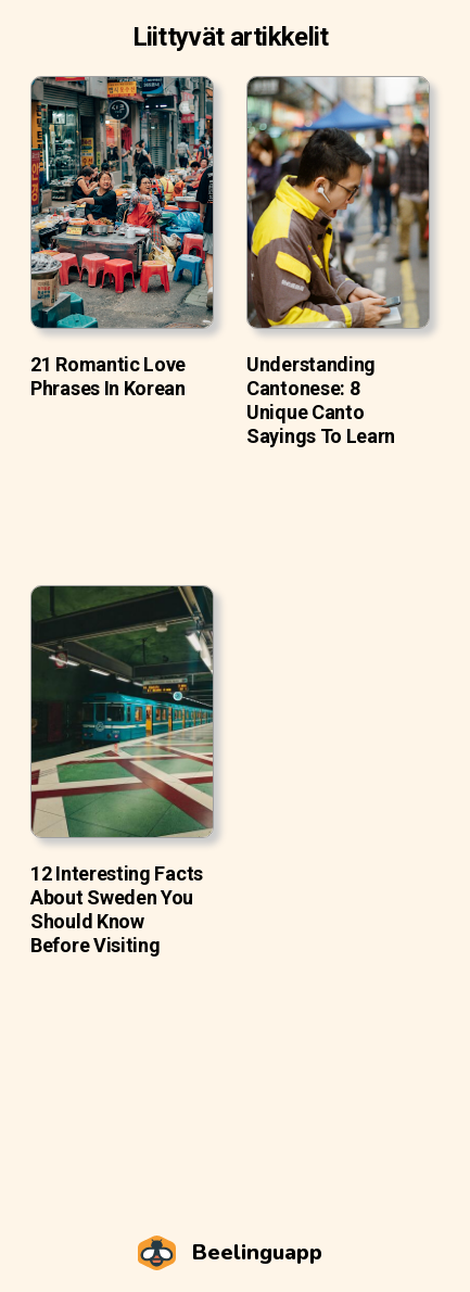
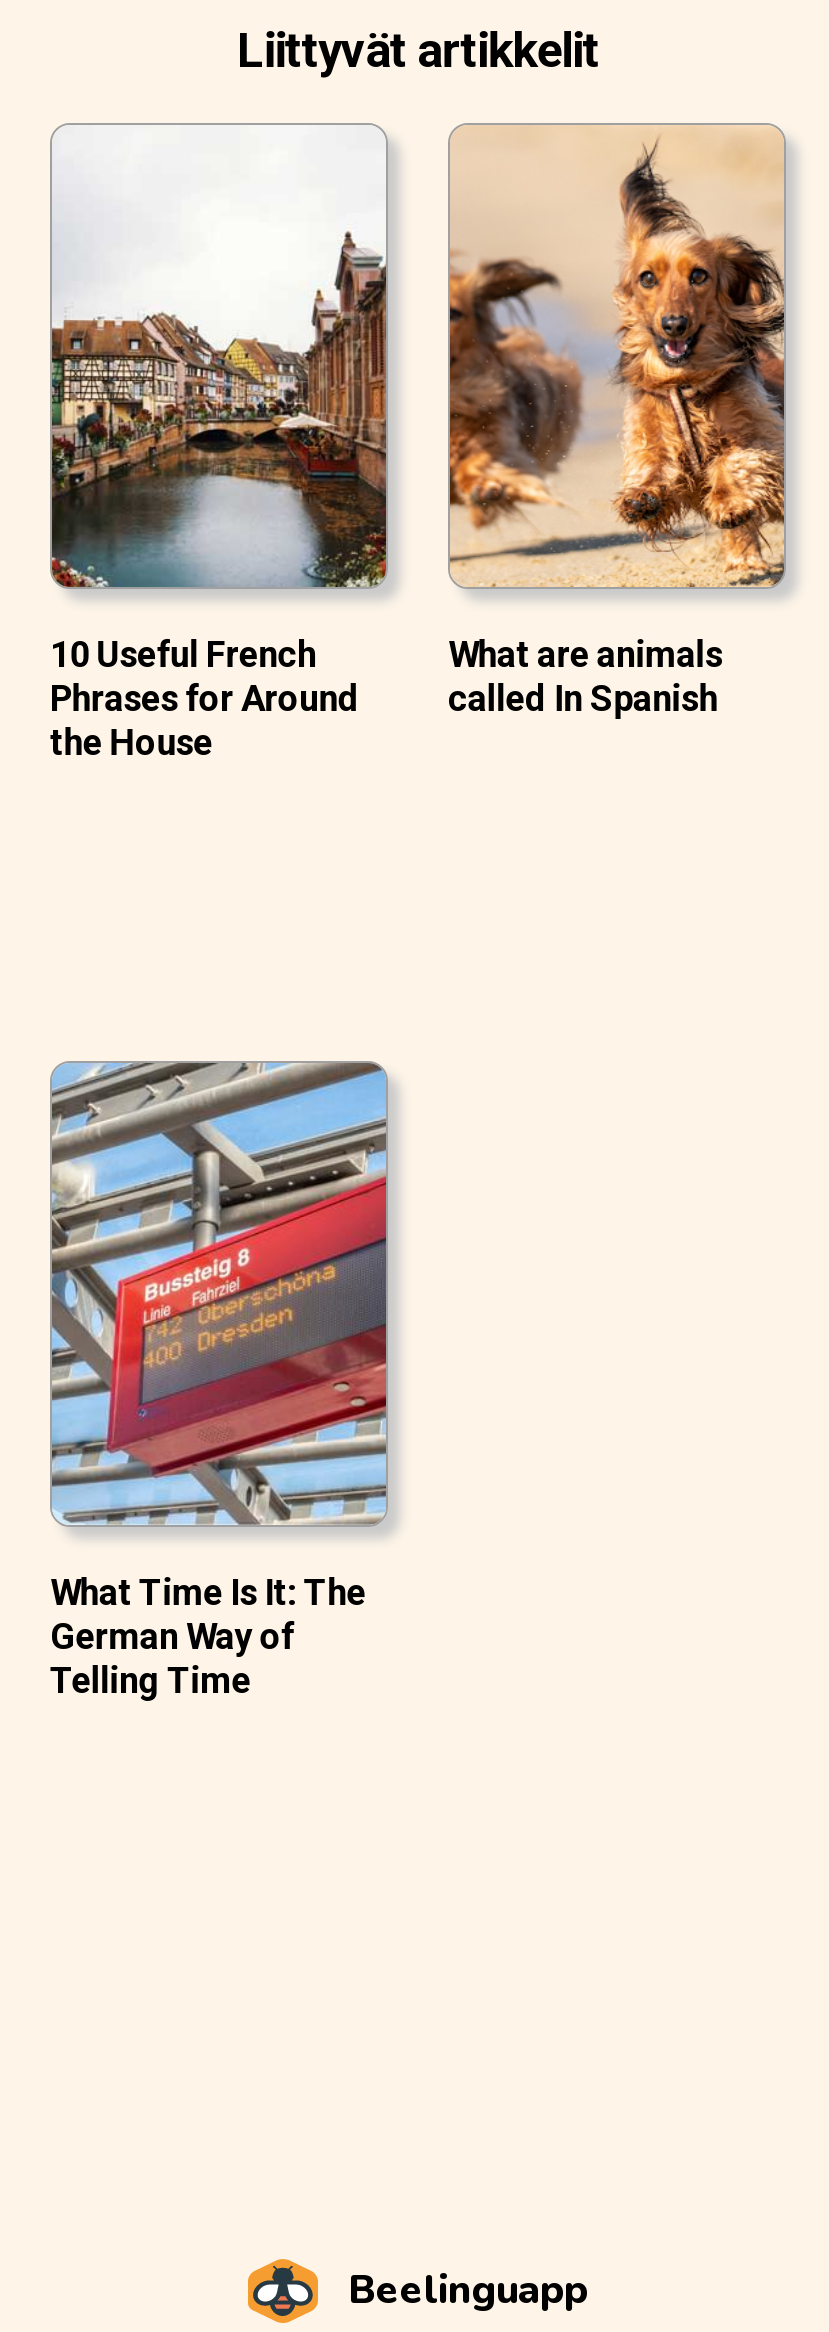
[30,76,214,399] [image] | 21 Romantic Love | Phrases In Korean -> [50,125,388,763] [image] | 10 Useful French | Phrases for Around | the House
[246,76,430,447] [image] | Understanding | Cantonese: 8 | Unique Canto | Sayings To Learn -> [448,125,786,719] [image] | What are animals | called In Spanish
[30,585,214,956] [image] | 12 Interesting Facts | About Sweden You | Should Know | Before Visiting -> [50,1061,388,1701] [image] | What Time Is It: The | German Way of | Telling Time

